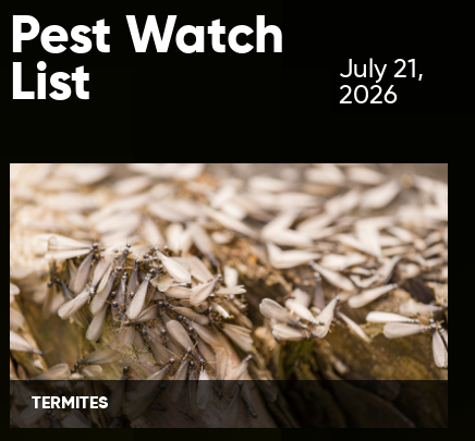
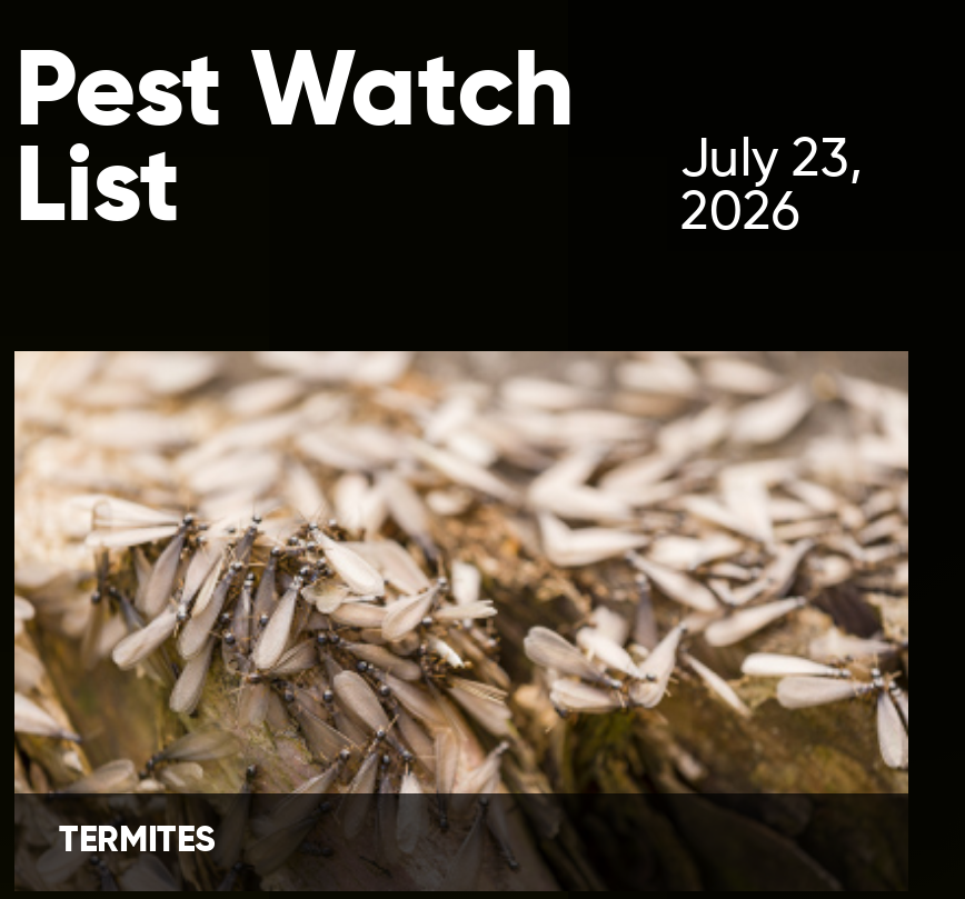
[338,56,423,83] July 21, -> [680,133,862,186] July 23,

